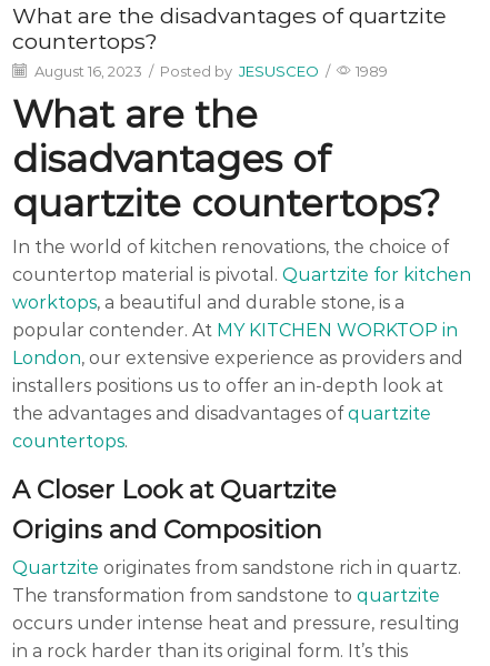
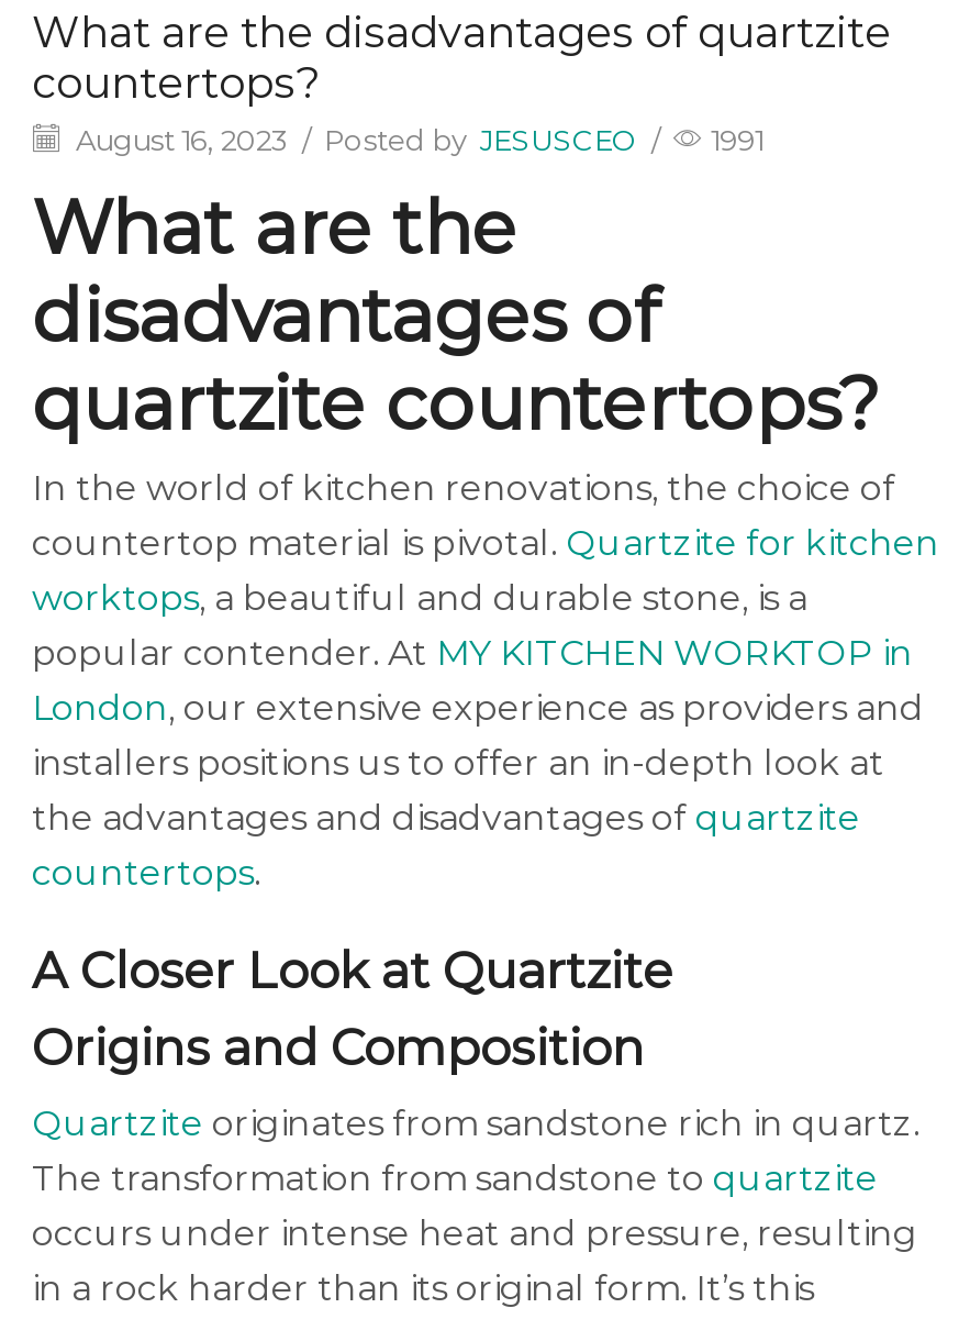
[31,62,388,80] August 16, 2023 / Posted by JESUSCEO / 1989 -> [69,123,763,158] August 16, 2023 / Posted by JESUSCEO / 1991

